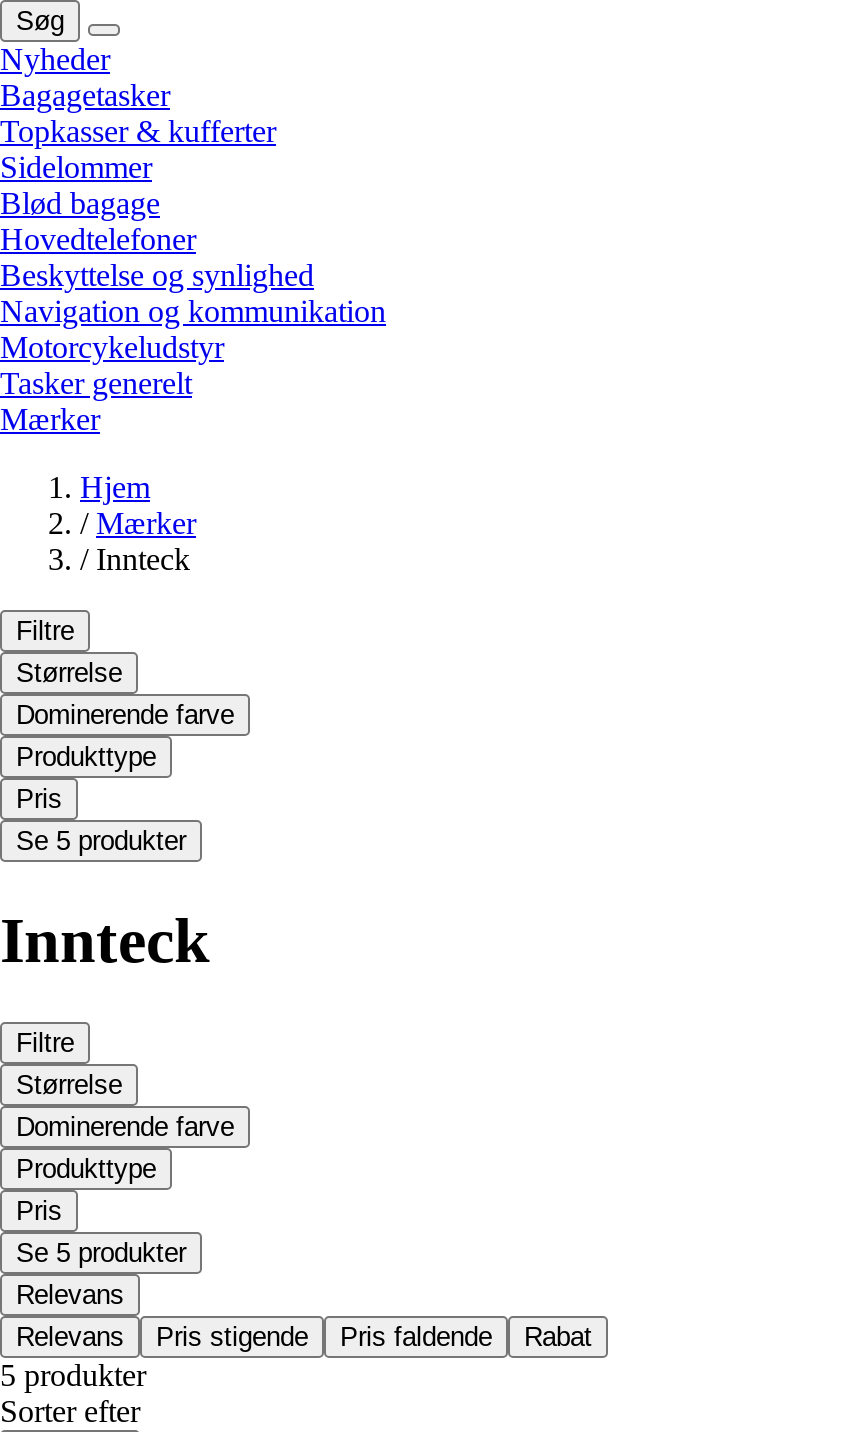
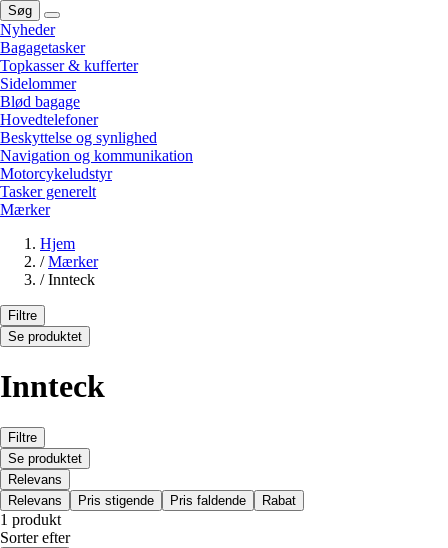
[16,658,234,856] Størrelse | Dominerende farve | Produkttype | Pris | Se 5 produkter -> [8,329,82,344] Se produktet
[16,1069,234,1267] Størrelse | Dominerende farve | Produkttype | Pris | Se 5 produkter -> [8,451,82,466] Se produktet
[0,1357,146,1391] 5 produkter -> [0,511,61,528] 1 produkt

